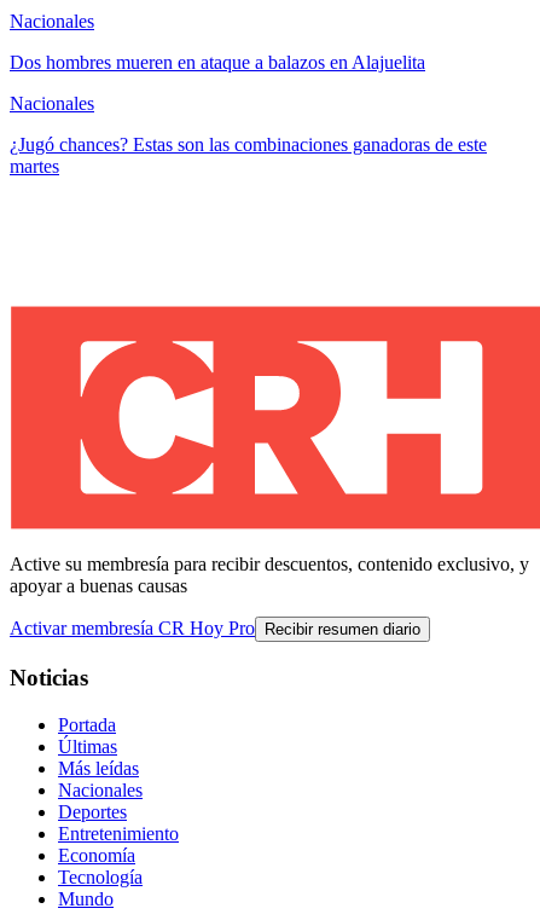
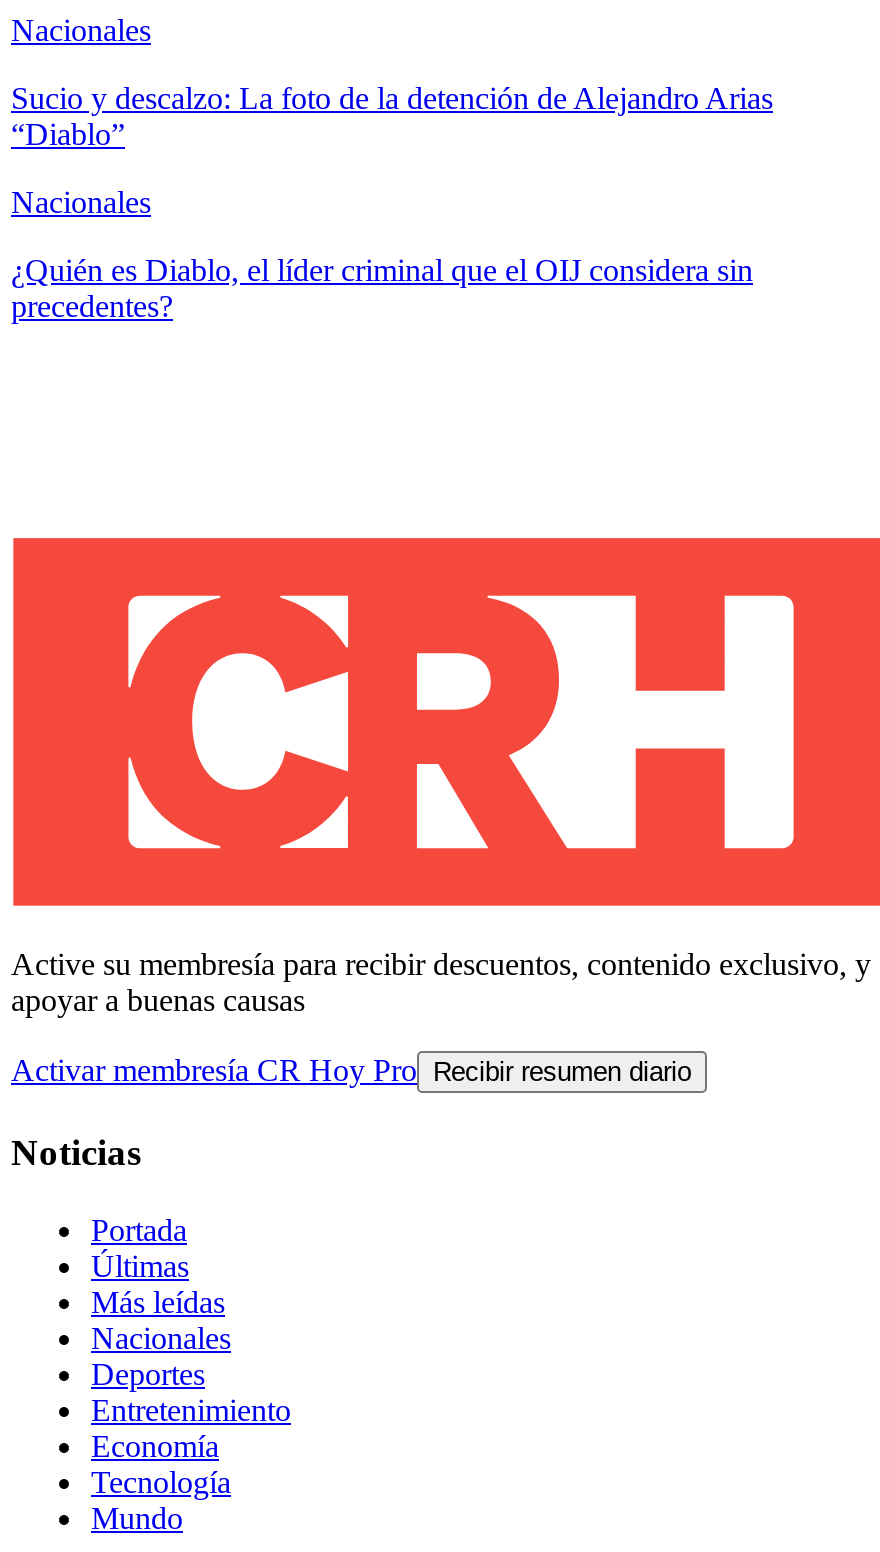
[10,52,425,73] Dos hombres mueren en ataque a balazos en Alajuelita -> [11,81,773,151] Sucio y descalzo: La foto de la detención de Alejandro Arias | “Diablo”
[10,134,487,177] ¿Jugó chances? Estas son las combinaciones ganadoras de este | martes -> [11,253,753,323] ¿Quién es Diablo, el líder criminal que el OIJ considera sin | precedentes?

